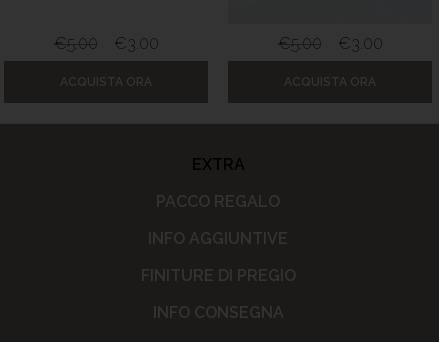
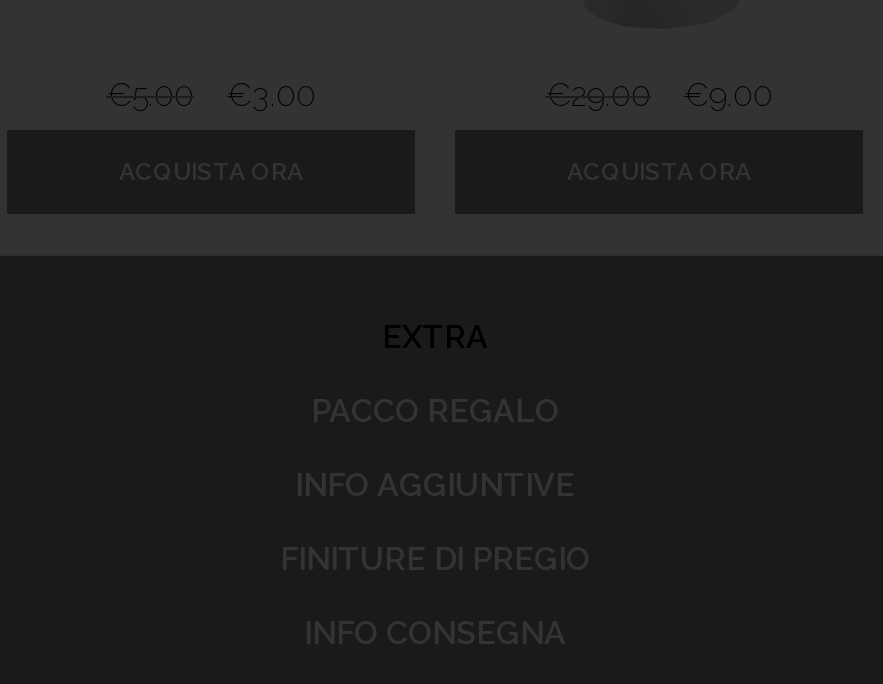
[277,34,321,53] €5.00 -> [545,76,651,114] €29.00
[337,34,382,53] €3.00 -> [683,76,773,114] €9.00

